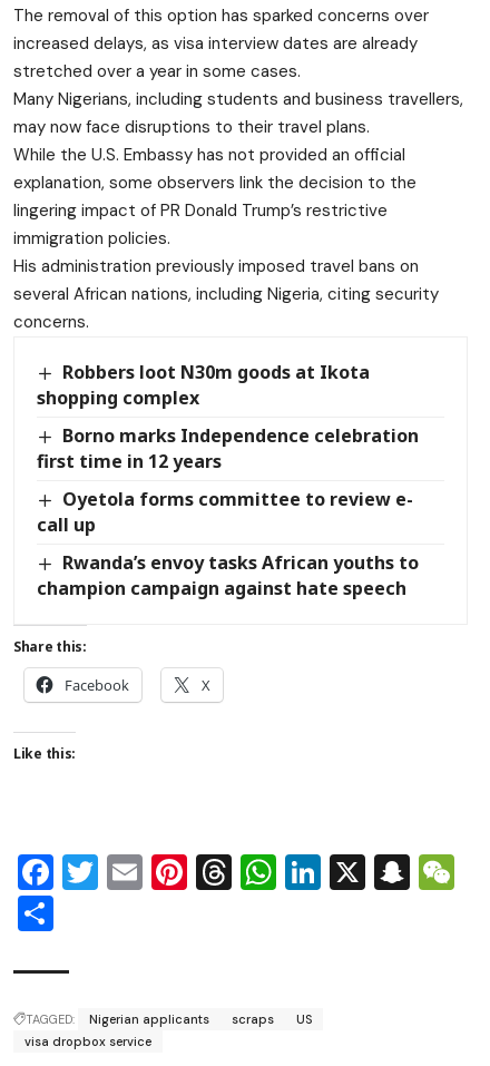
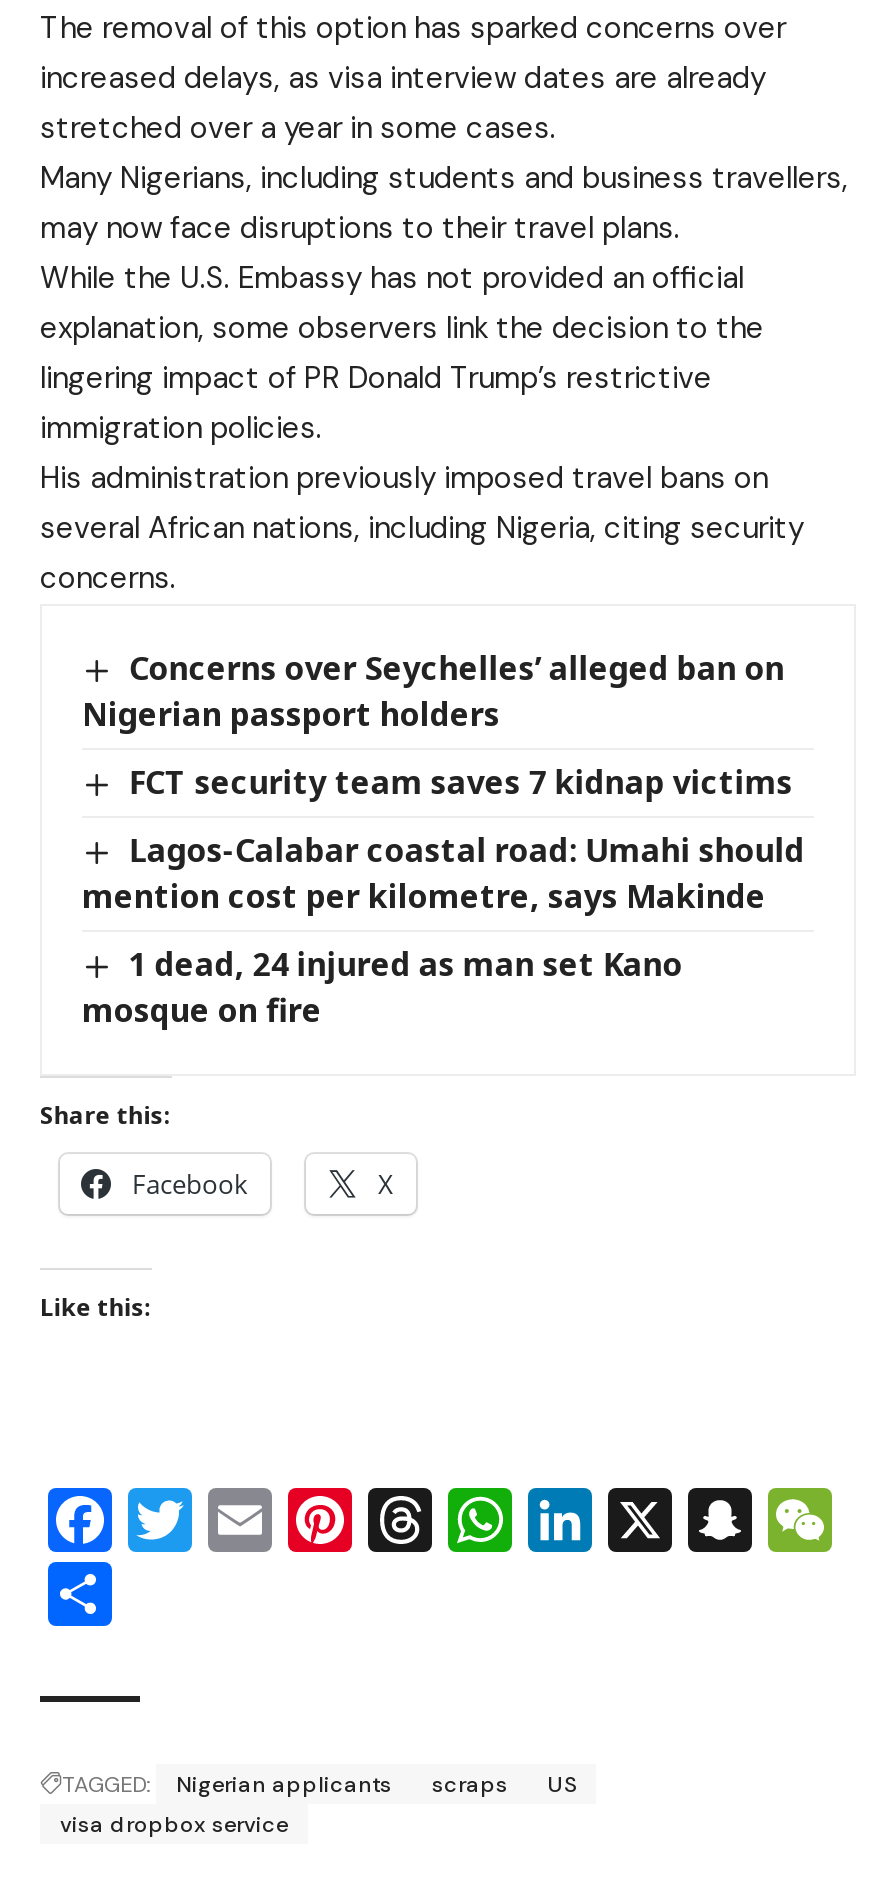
[37,359,370,410] Robbers loot N30m goods at Ikota | shopping complex -> [82,645,785,736] Concerns over Seychelles’ alleged ban on | Nigerian passport holders
[37,423,419,473] Borno marks Independence celebration | first time in 12 years -> [129,760,793,804] FCT security team saves 7 kidnap victims
[37,487,414,537] Oyetola forms committee to review e- | call up -> [82,828,805,918] Lagos-Calabar coastal road: Umahi should | mention cost per kilometre, says Makinde
[37,550,419,601] Rwanda’s envoy tasks African youths to | champion campaign against hate speech -> [82,942,683,1032] 1 dead, 24 injured as man set Kano | mosque on fire

